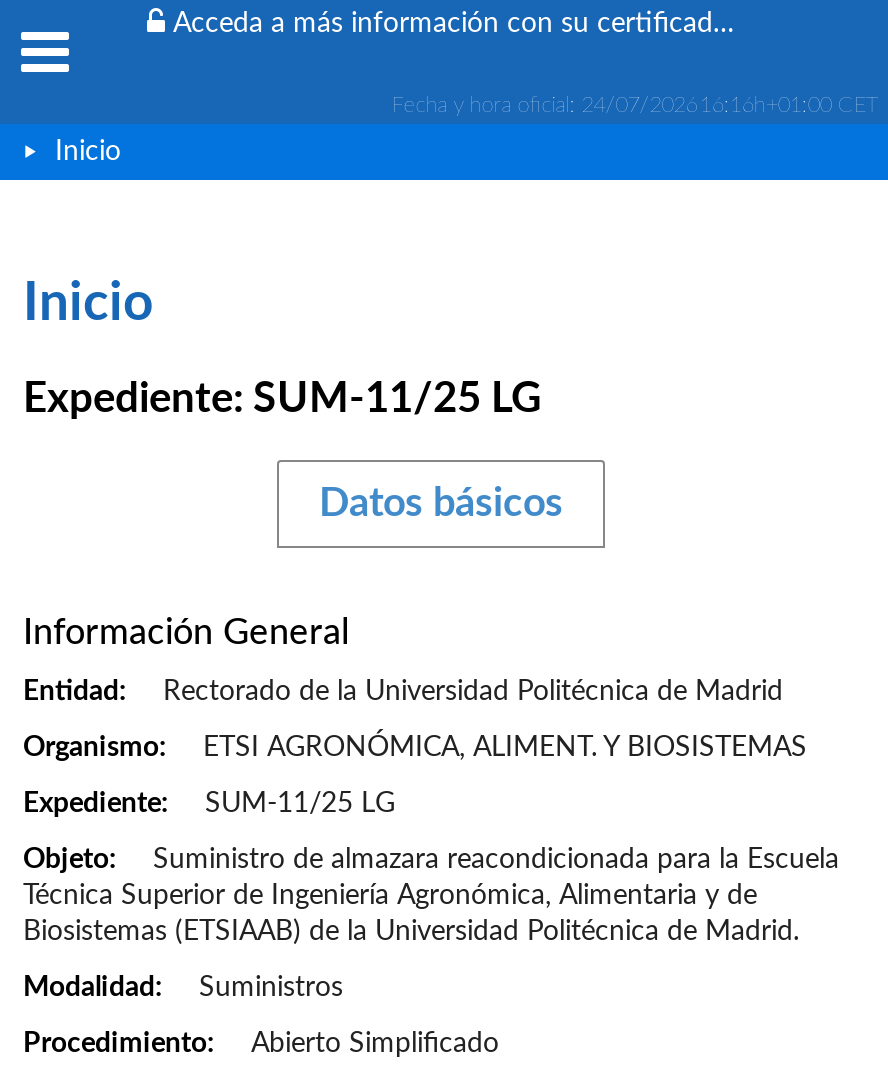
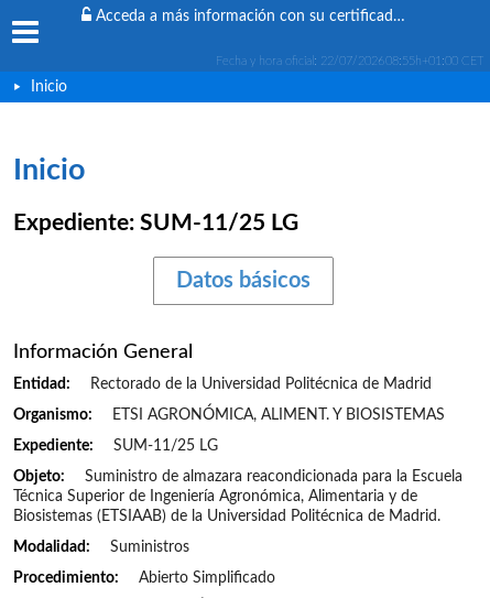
[392,94,878,116] Fecha y hora oficial: 24/07/2026 16:16h +01:00 CET -> [216,55,484,67] Fecha y hora oficial: 22/07/2026 08:55h +01:00 CET

